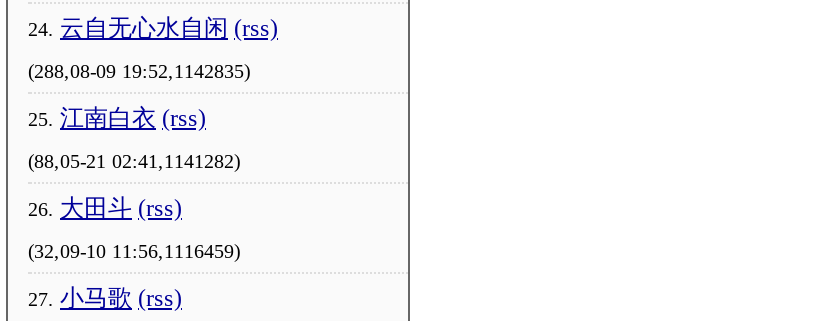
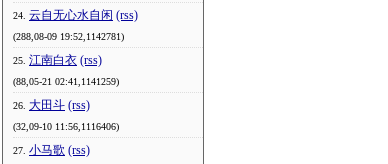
[28,60,250,82] (288,08-09 19:52,1142835) -> [13,31,124,42] (288,08-09 19:52,1142781)
[28,150,240,172] (88,05-21 02:41,1141282) -> [13,76,119,87] (88,05-21 02:41,1141259)
[28,240,240,262] (32,09-10 11:56,1116459) -> [13,121,119,132] (32,09-10 11:56,1116406)

